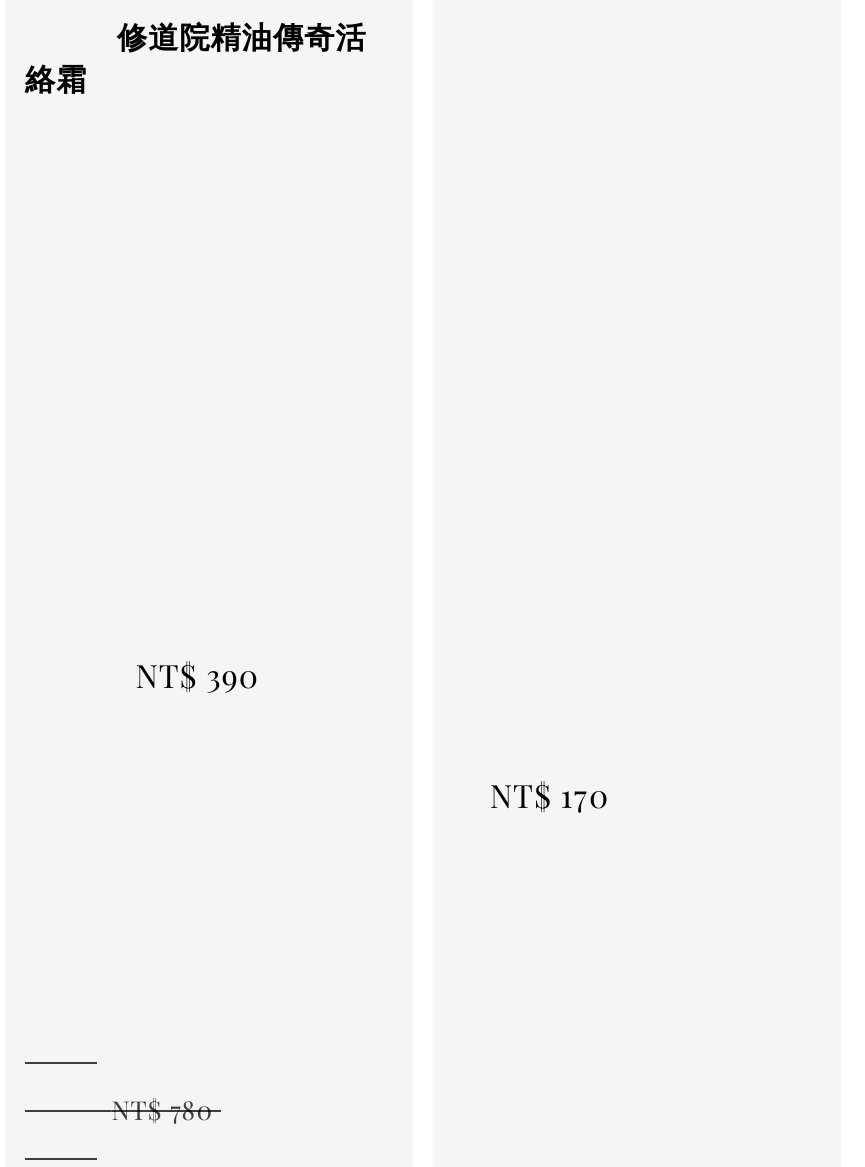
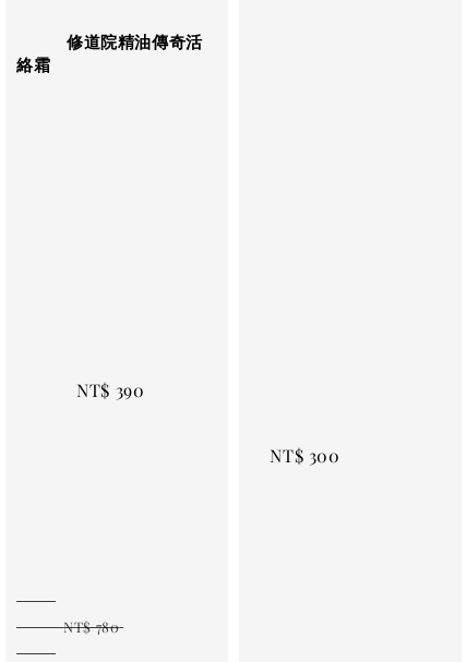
[490,773,610,815] NT$ 170 -> [270,443,340,466] NT$ 300

